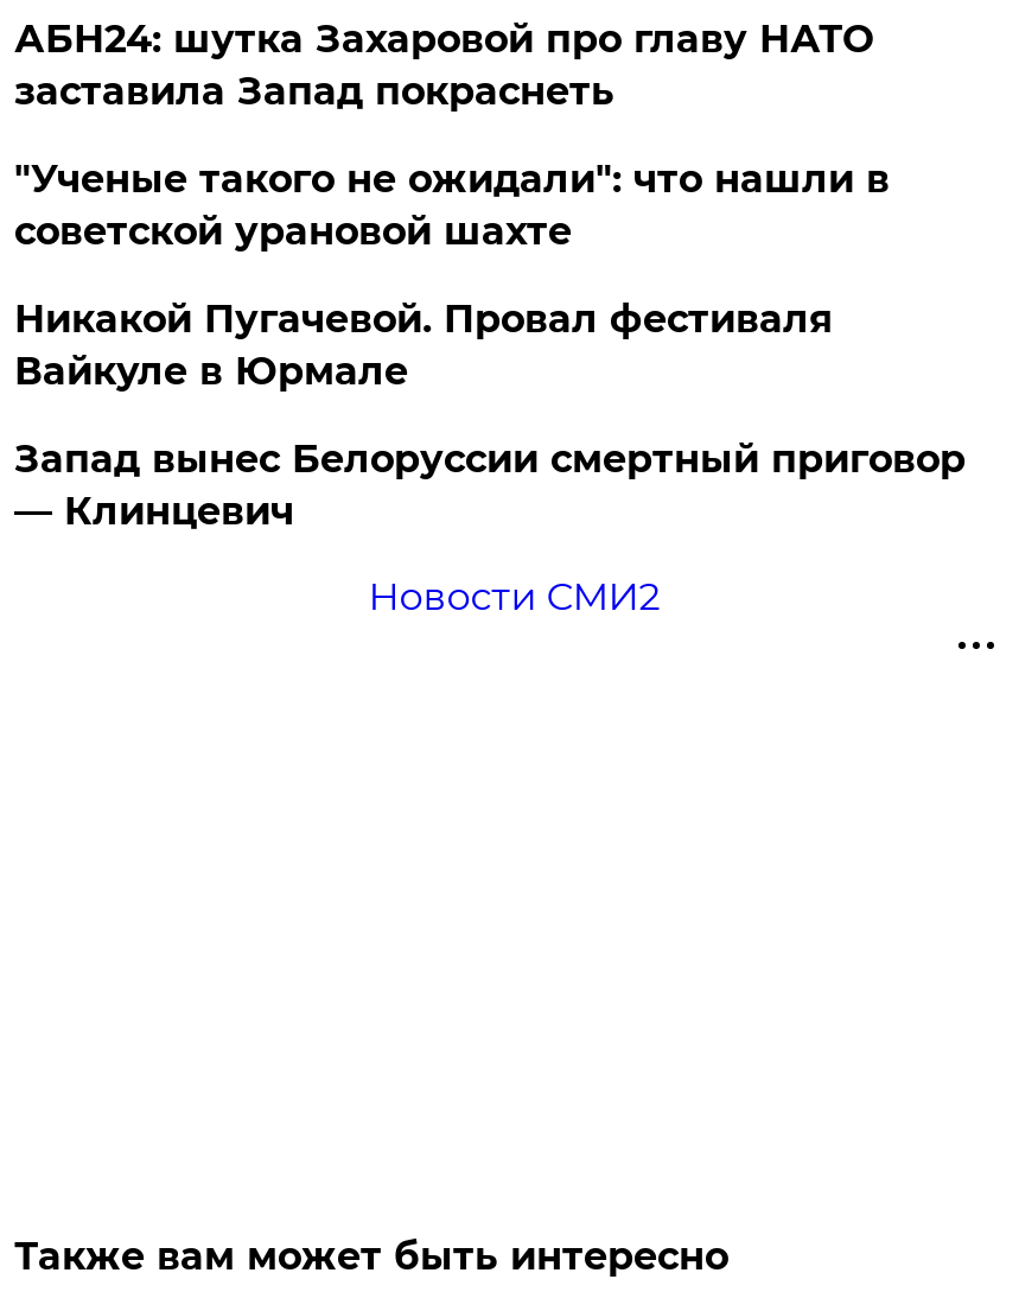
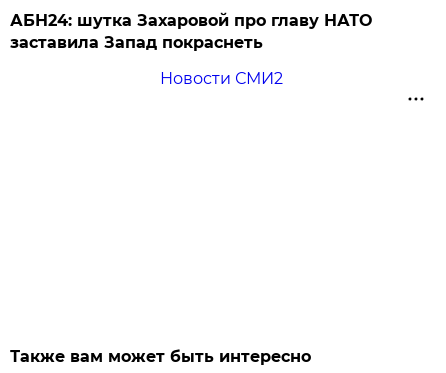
[14,157,965,534] "Ученые такого не ожидали": что нашли в | советской урановой шахте | Никакой Пугачевой. Провал фестиваля | Вайкуле в Юрмале | Запад вынес Белоруссии смертный приговор | — Клинцевич -> none

